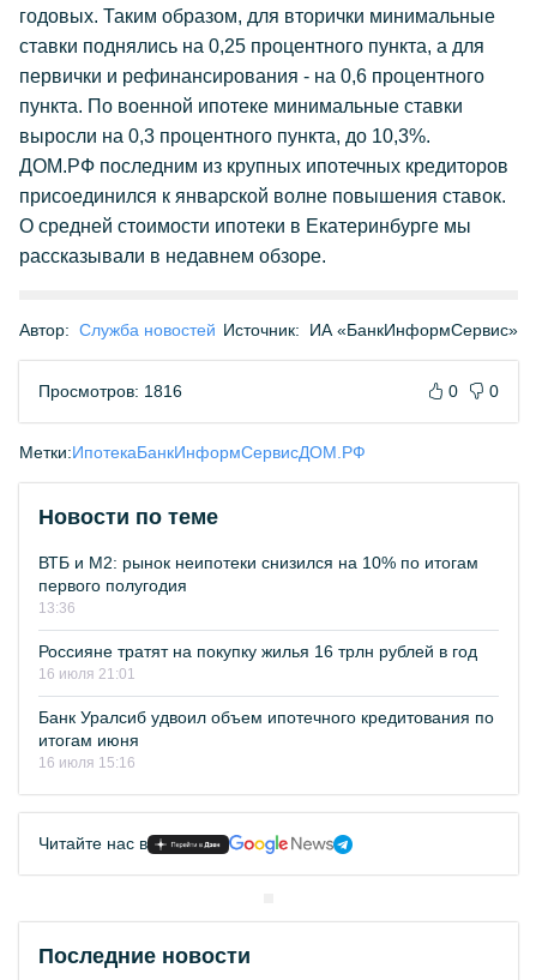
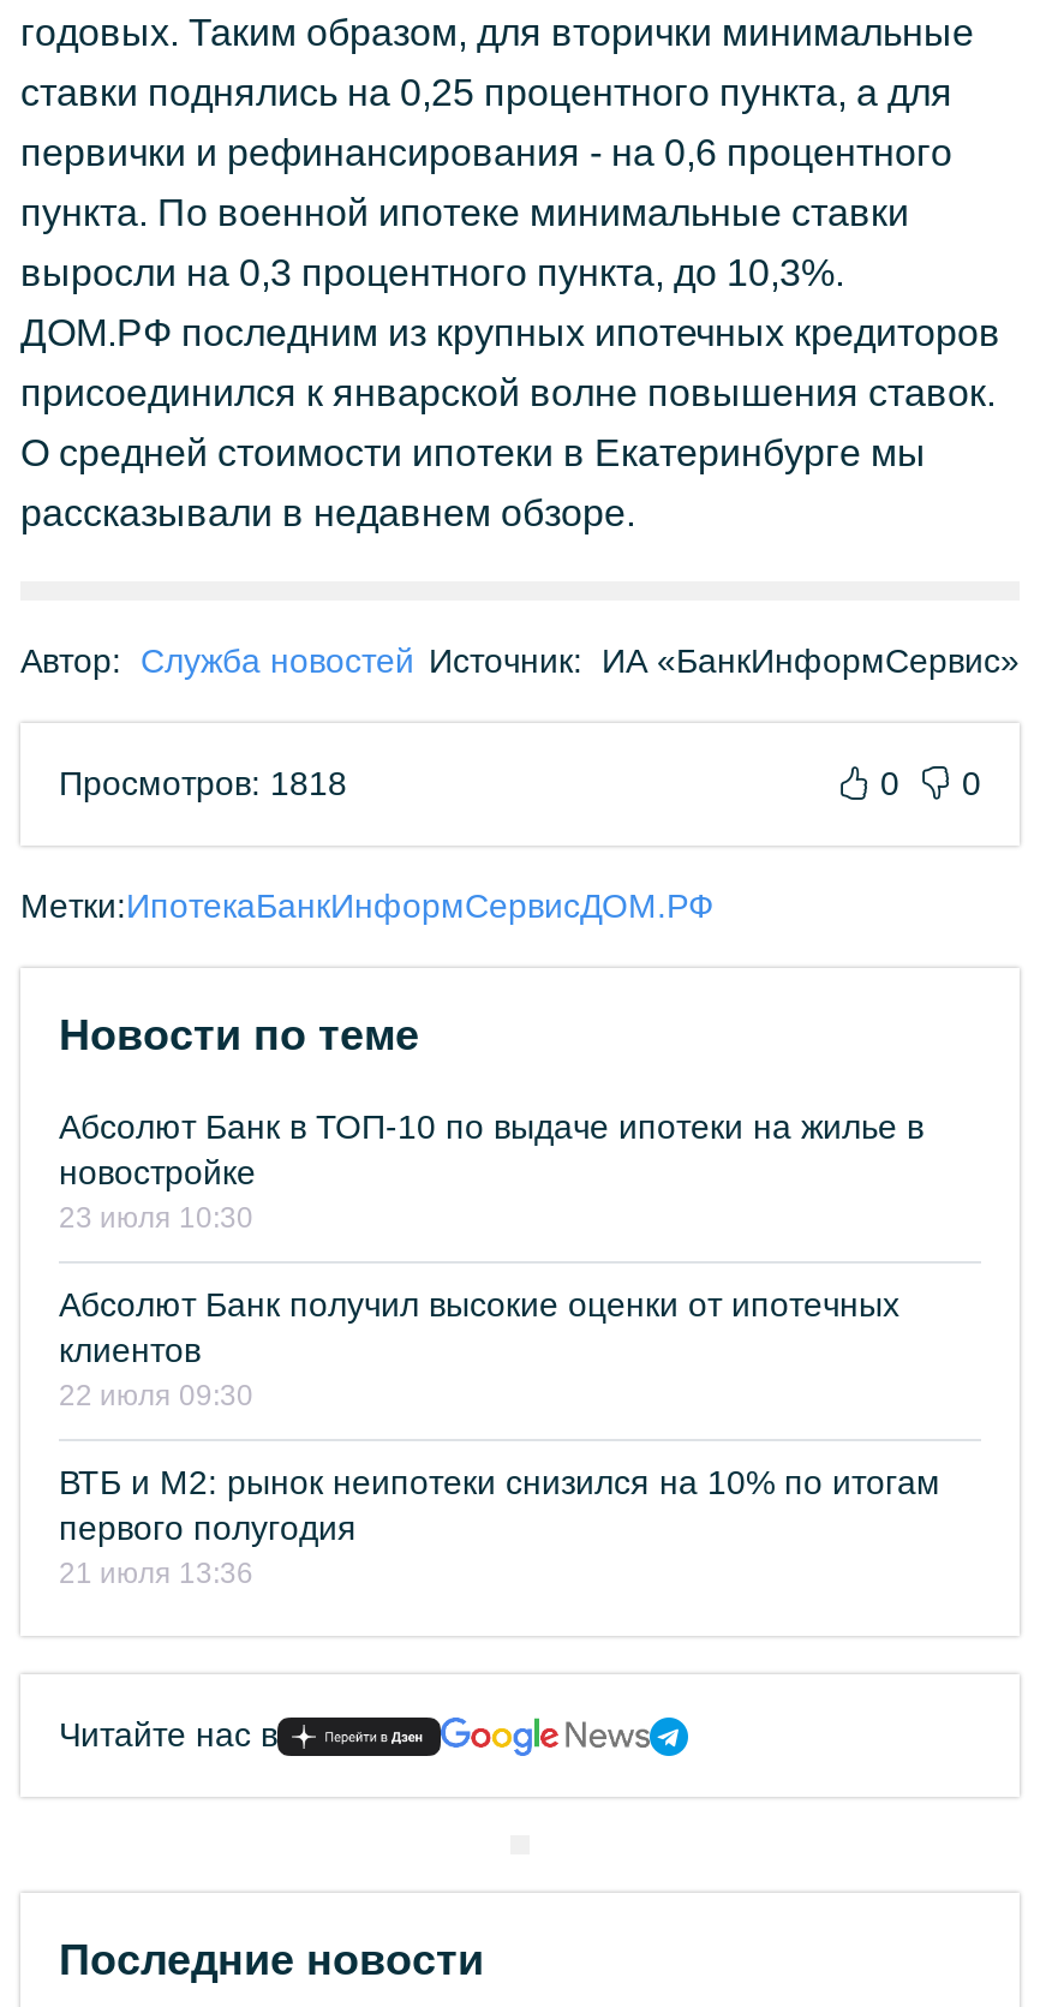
[38,381,182,401] Просмотров: 1816 -> [59,764,347,802] Просмотров: 1818
none -> [59,1107,924,1412] Абсолют Банк в ТОП-10 по выдаче ипотеки на жилье в | новостройке | 23 июля 10:30 | Абсолют Банк получил высокие оценки от ипотечных | клиентов | 22 июля 09:30
moved [38,553,478,595] -> [59,1463,940,1547]: ВТБ и М2: рынок неипотеки снизился на 10% по итогам | первого полугодия
[38,600,494,771] 13:36 | Россияне тратят на покупку жилья 16 трлн рублей в год | 16 июля 21:01 | Банк Уралсиб удвоил объем ипотечного кредитования по | итогам июня | 16 июля 15:16 -> [59,1557,253,1590] 21 июля 13:36

